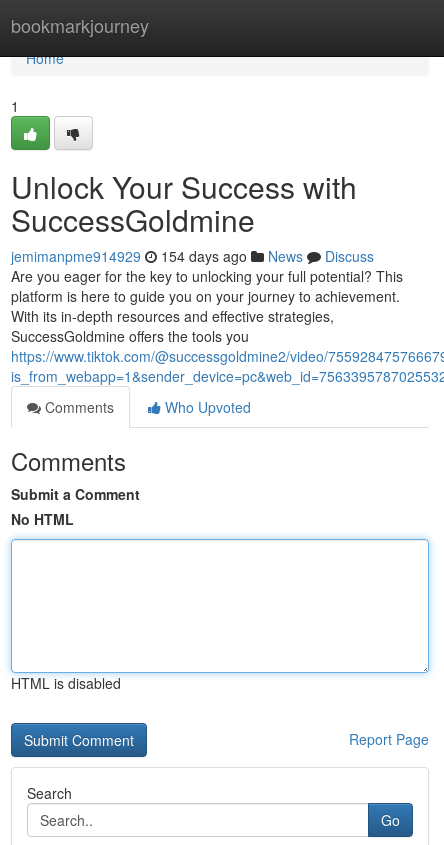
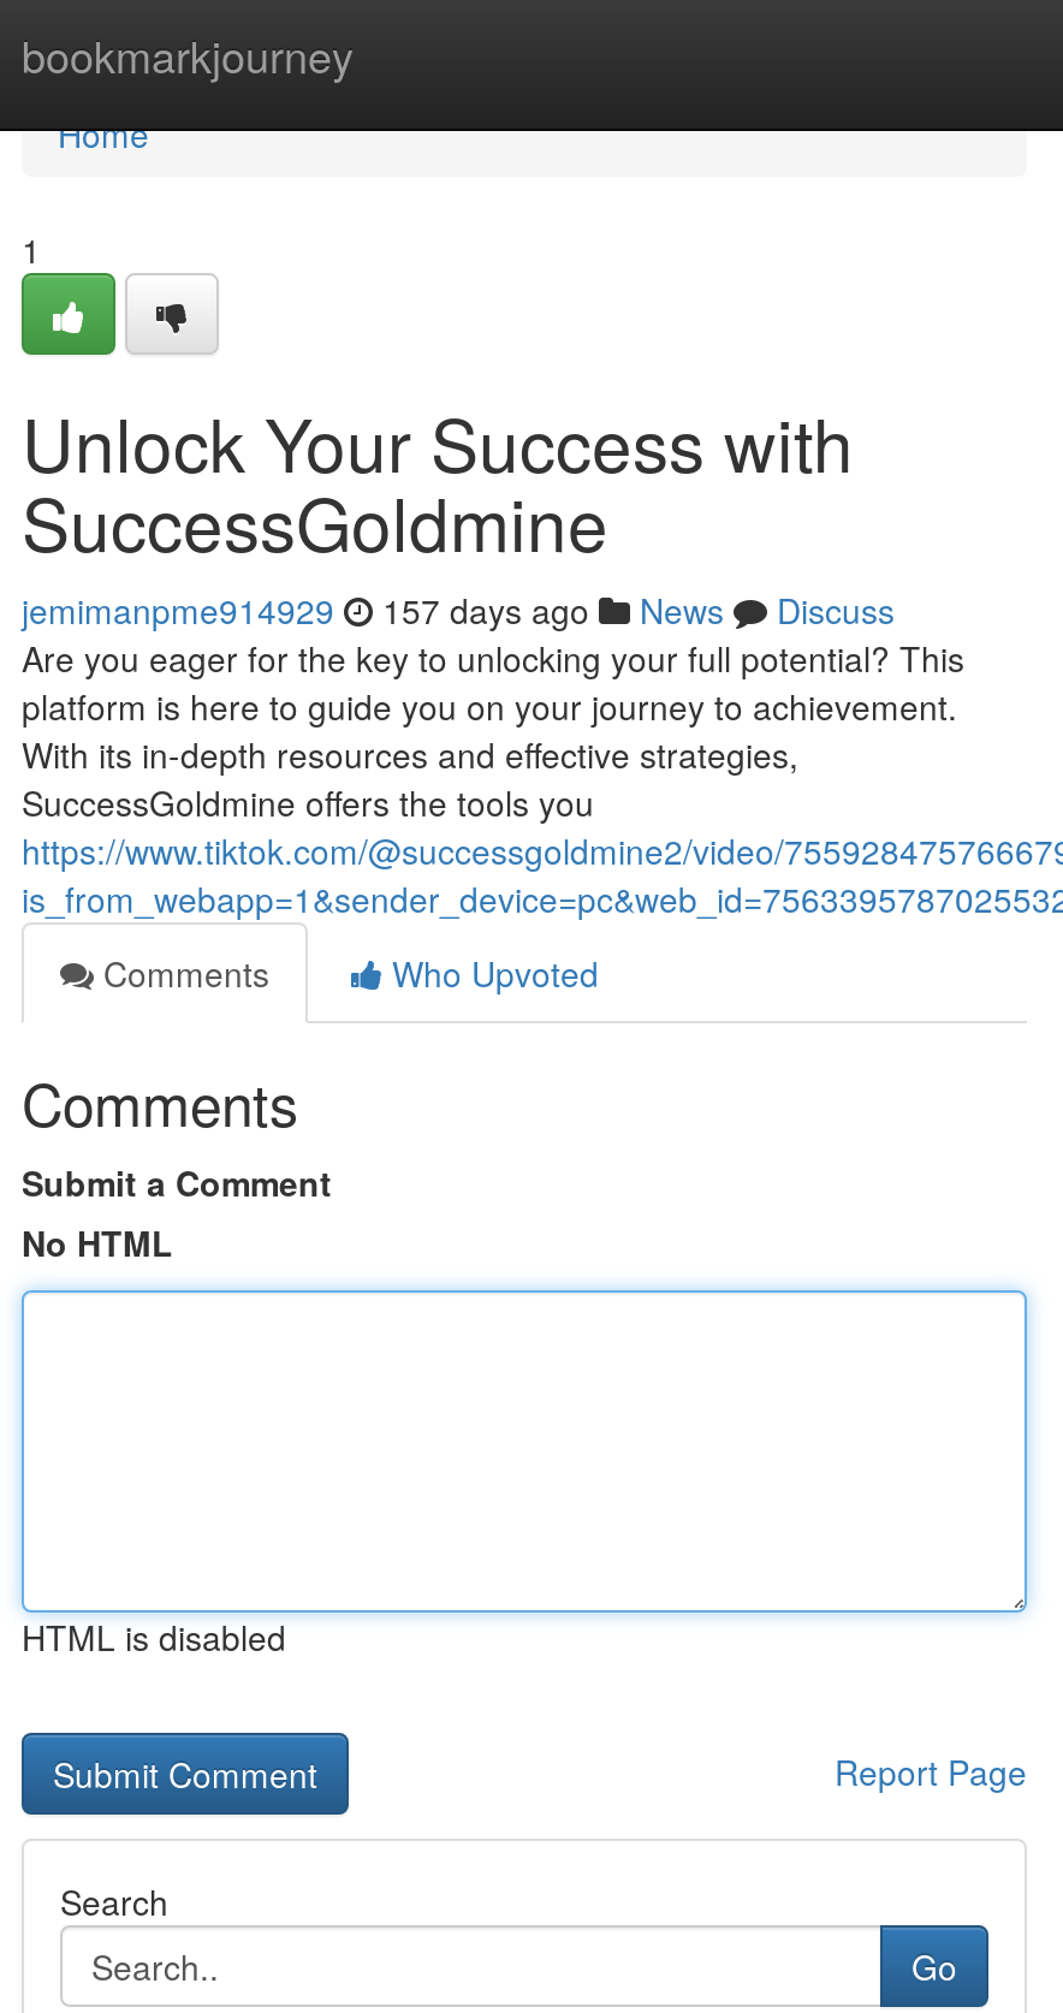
[11,246,374,266] jemimanpme914929 154 days ago News Discuss -> [22,586,895,634] jemimanpme914929 157 days ago News Discuss

